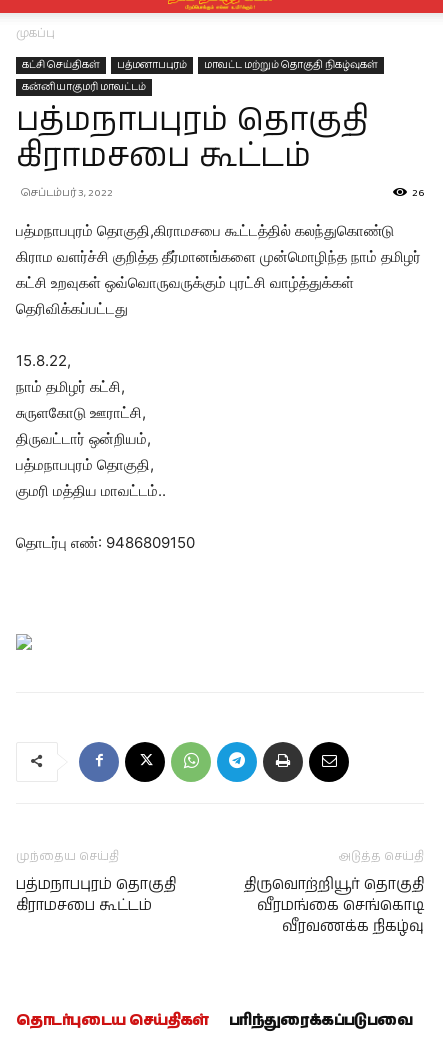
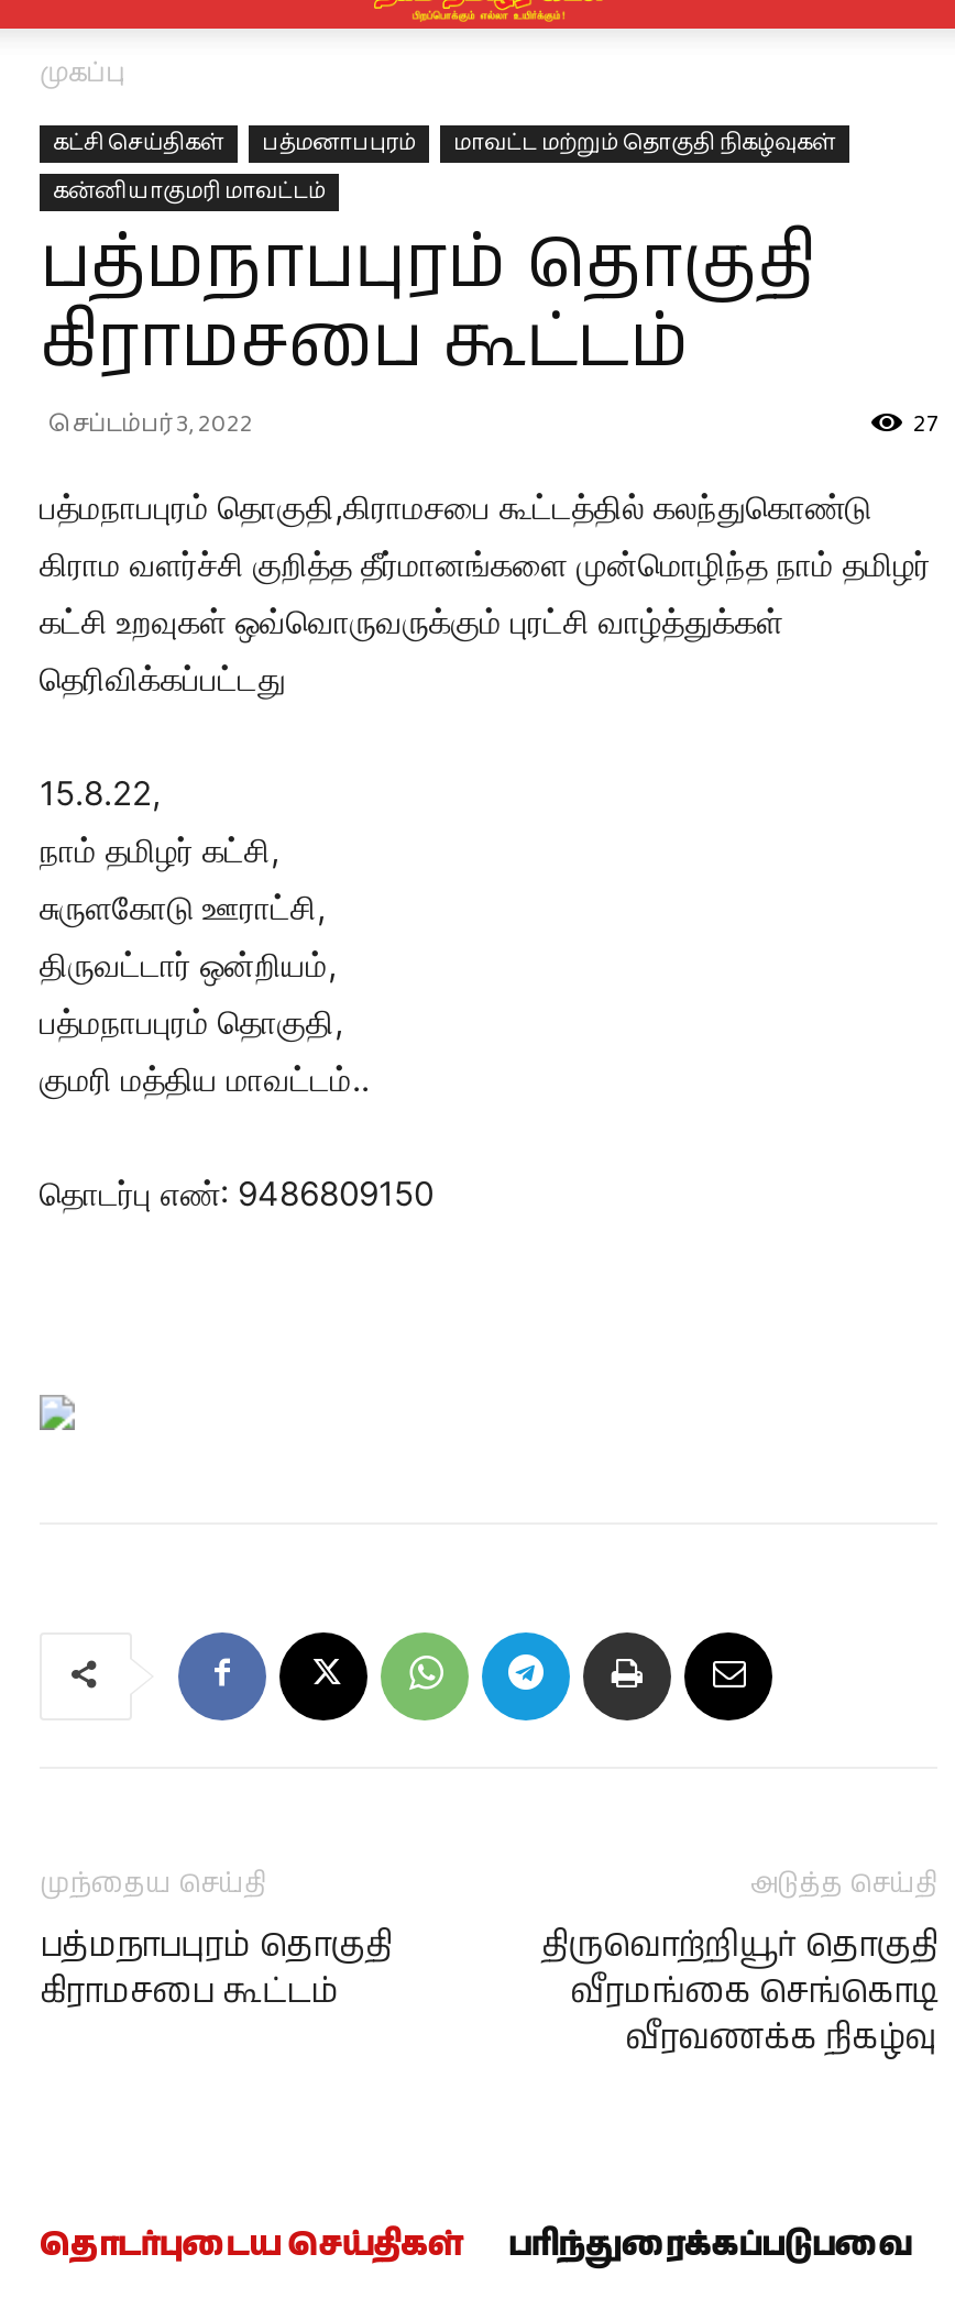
[412,184,424,201] 26 -> [913,405,937,442] 27

